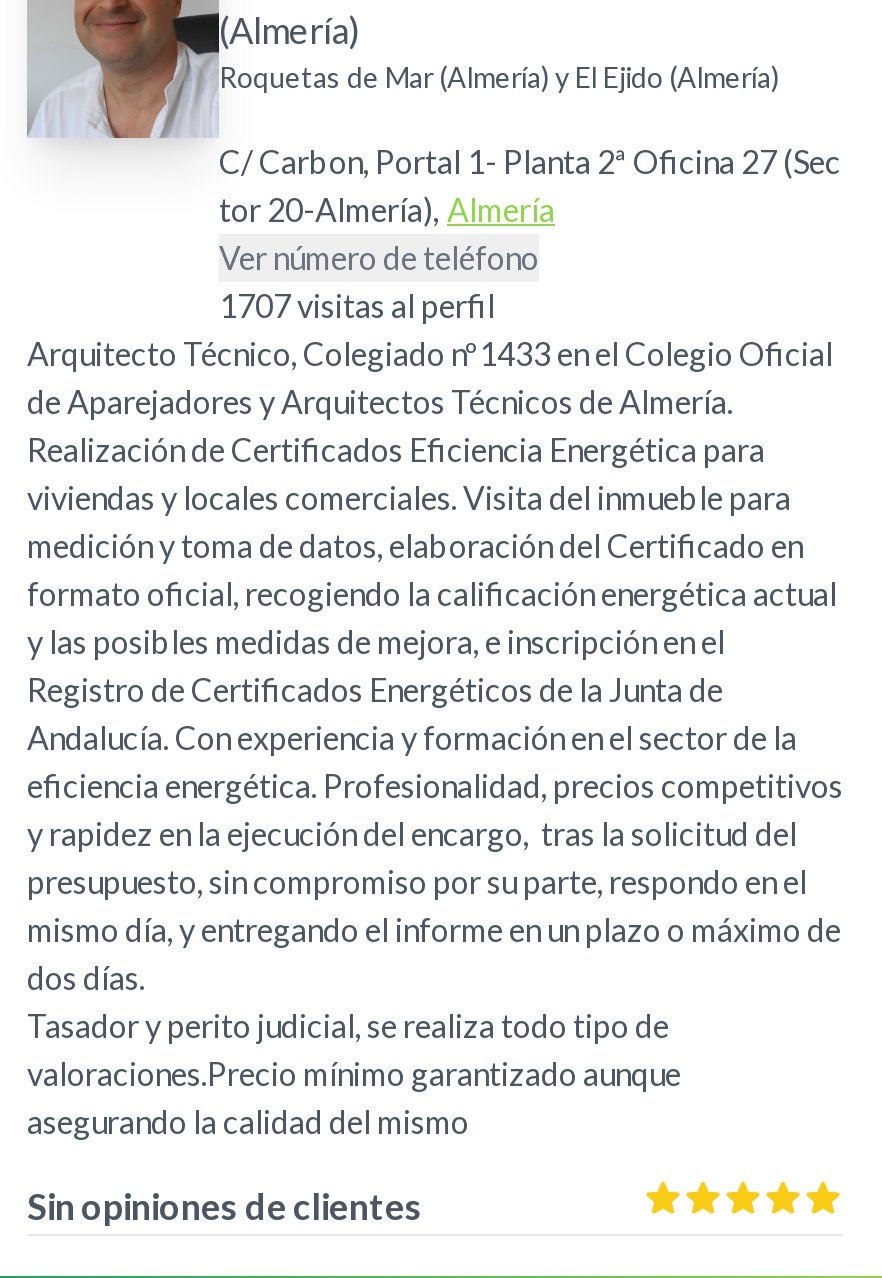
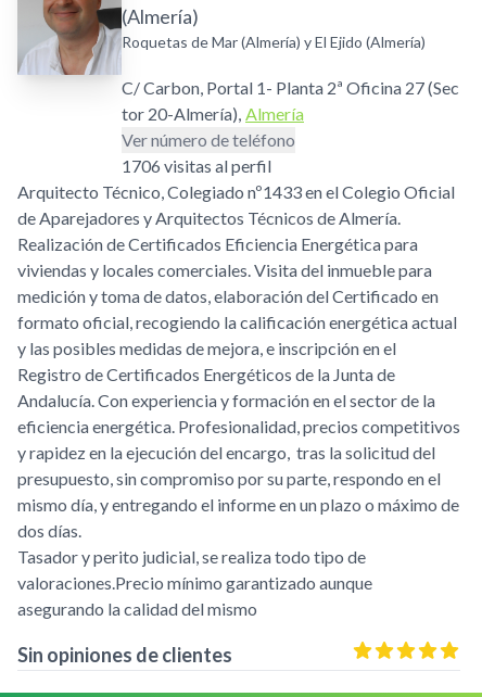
[219,286,495,324] 1707visitas al perfil -> [122,155,271,176] 1706visitas al perfil

